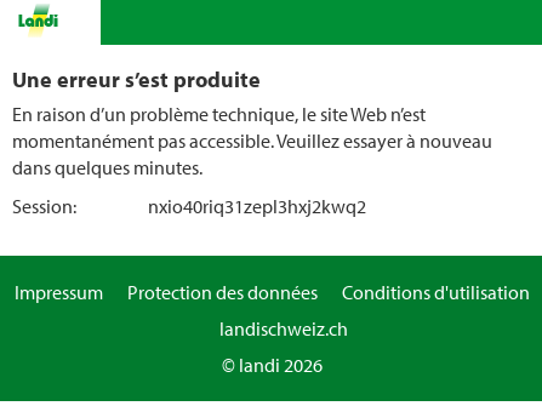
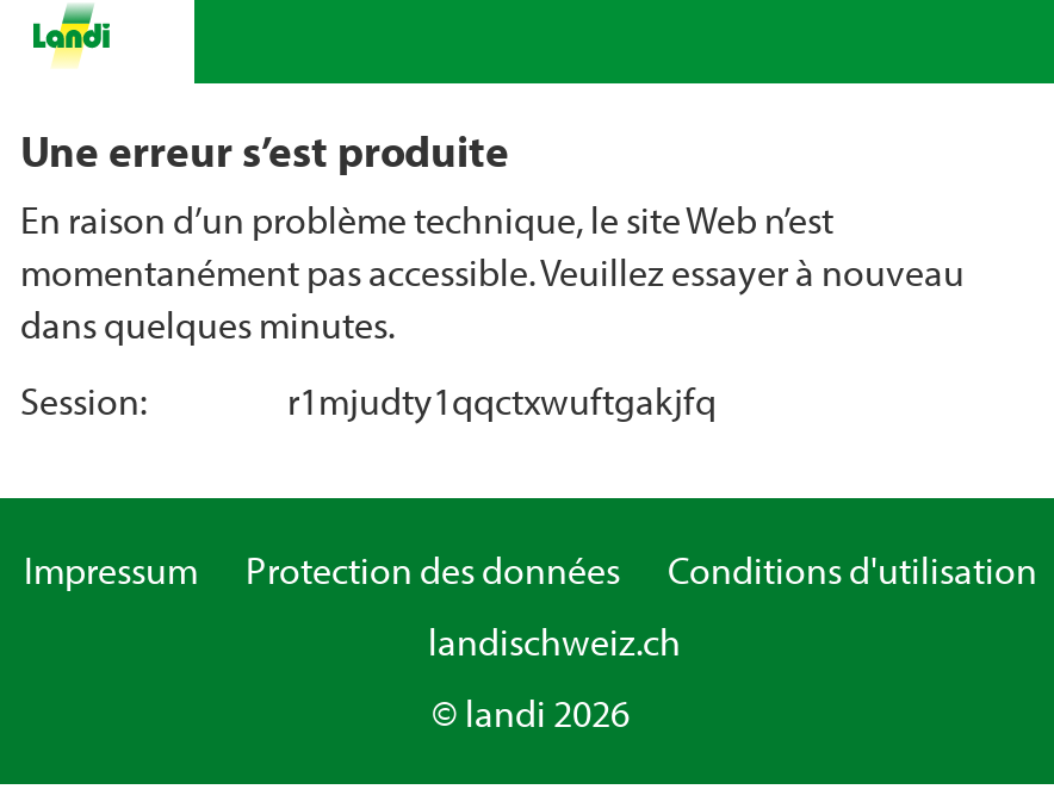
[148,194,366,218] nxio40riq31zepl3hxj2kwq2 -> [287,377,717,424] r1mjudty1qqctxwuftgakjfq

